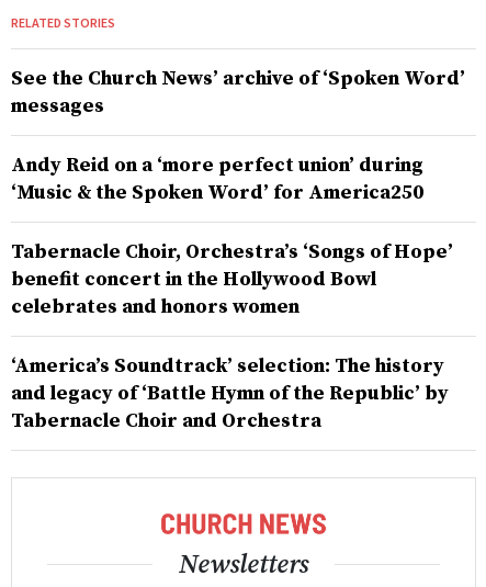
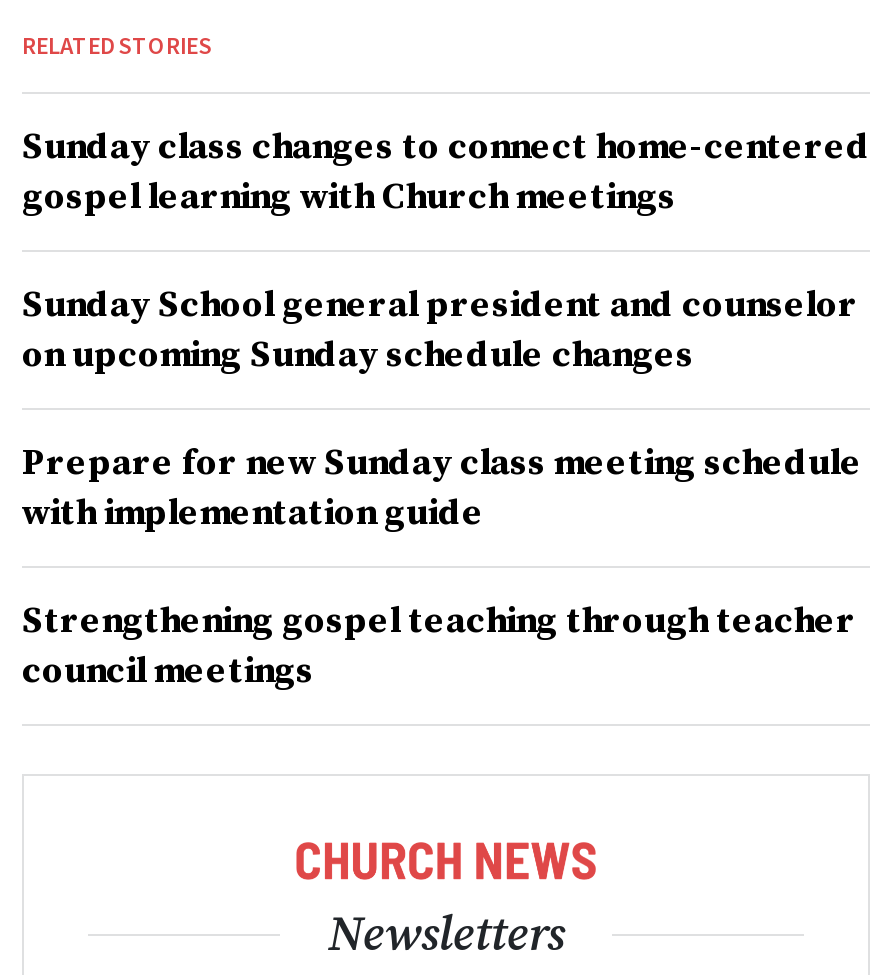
[11,65,465,118] See the Church News’ archive of ‘Spoken Word’ | messages -> [22,124,870,220] Sunday class changes to connect home-centered | gospel learning with Church meetings
[11,152,423,205] Andy Reid on a ‘more perfect union’ during | ‘Music & the Spoken Word’ for America250 -> [22,282,858,378] Sunday School general president and counselor | on upcoming Sunday schedule changes
[11,239,453,319] Tabernacle Choir, Orchestra’s ‘Songs of Hope’ | benefit concert in the Hollywood Bowl | celebrates and honors women -> [22,440,862,536] Prepare for new Sunday class meeting schedule | with implementation guide
[11,353,449,433] ‘America’s Soundtrack’ selection: The history | and legacy of ‘Battle Hymn of the Republic’ by | Tabernacle Choir and Orchestra -> [22,598,856,694] Strengthening gospel teaching through teacher | council meetings

